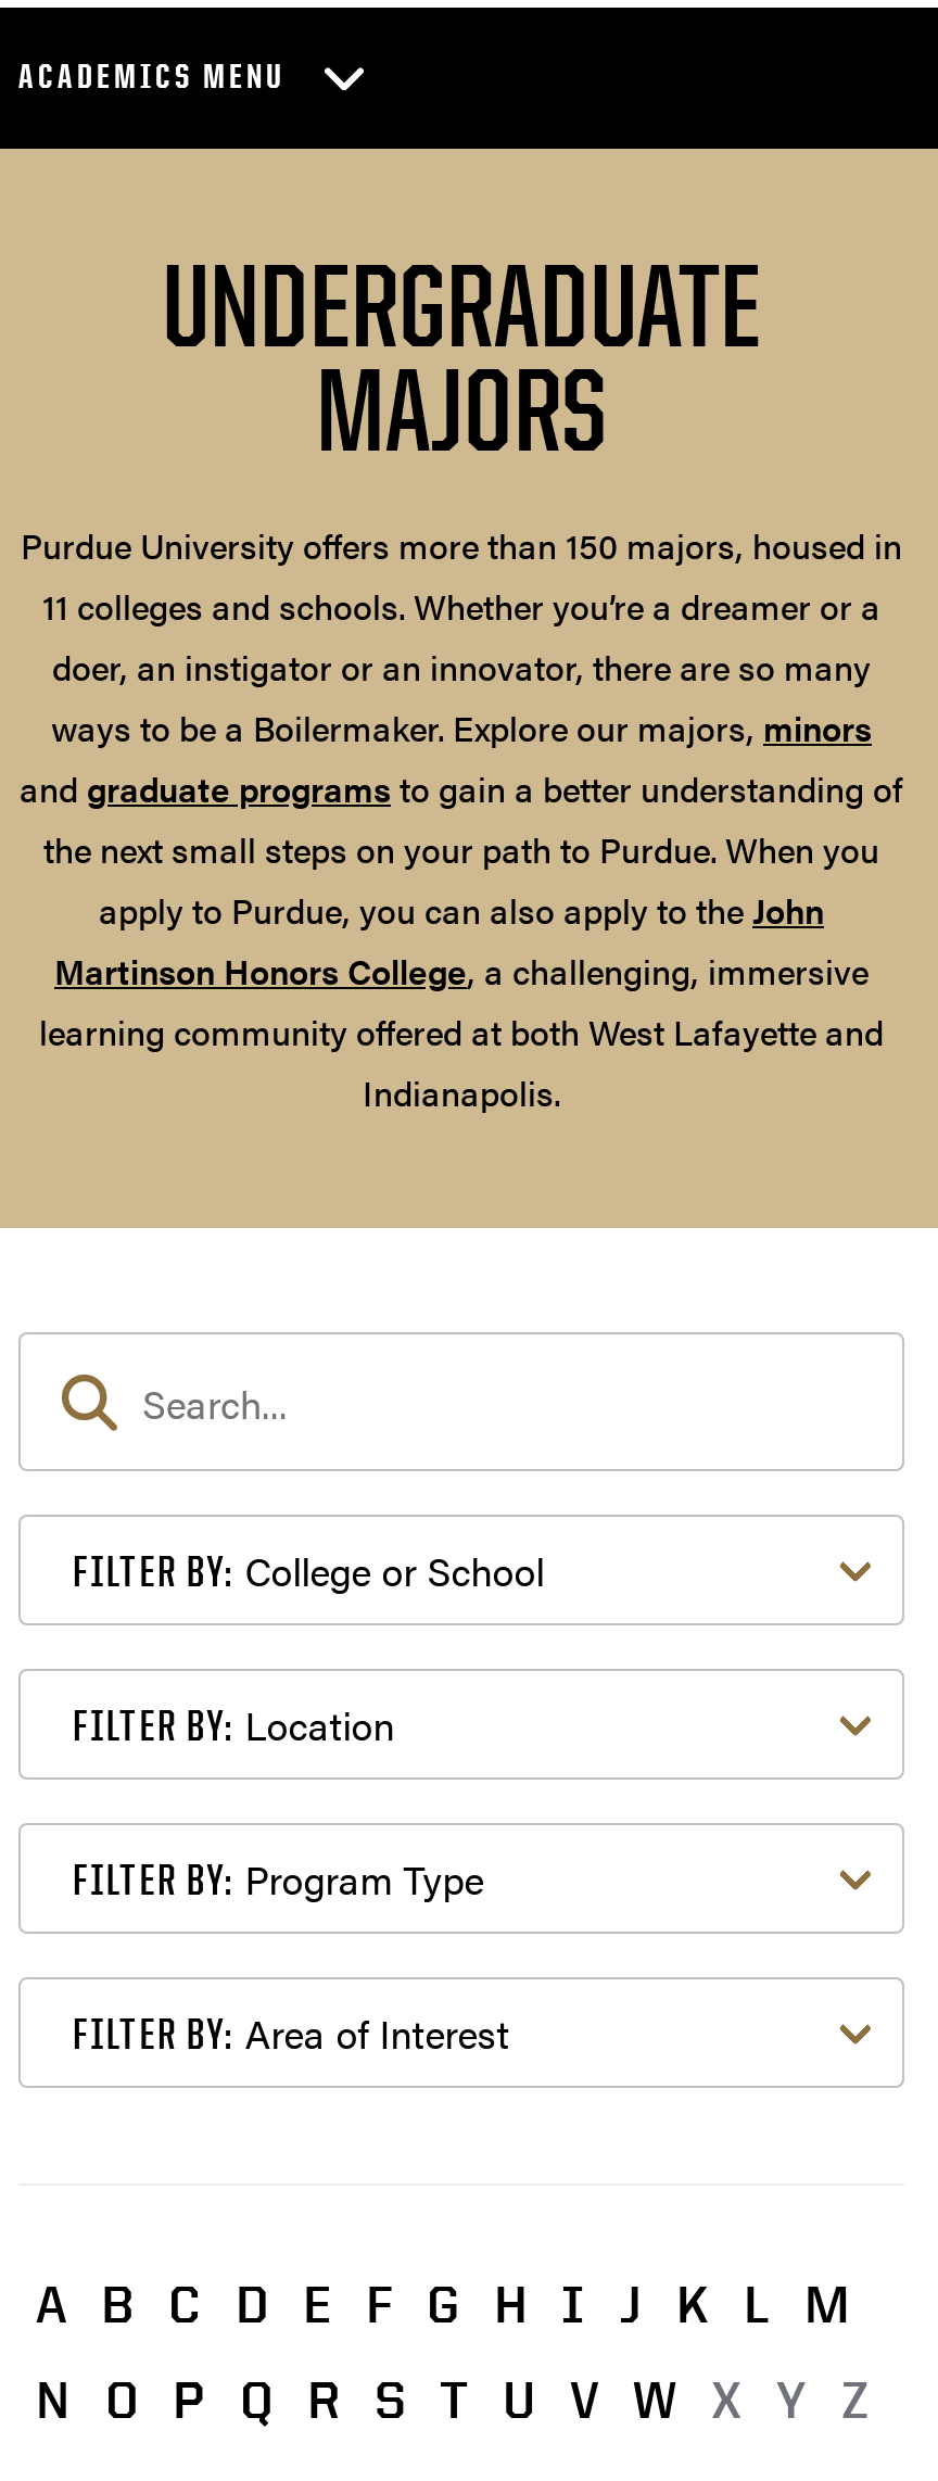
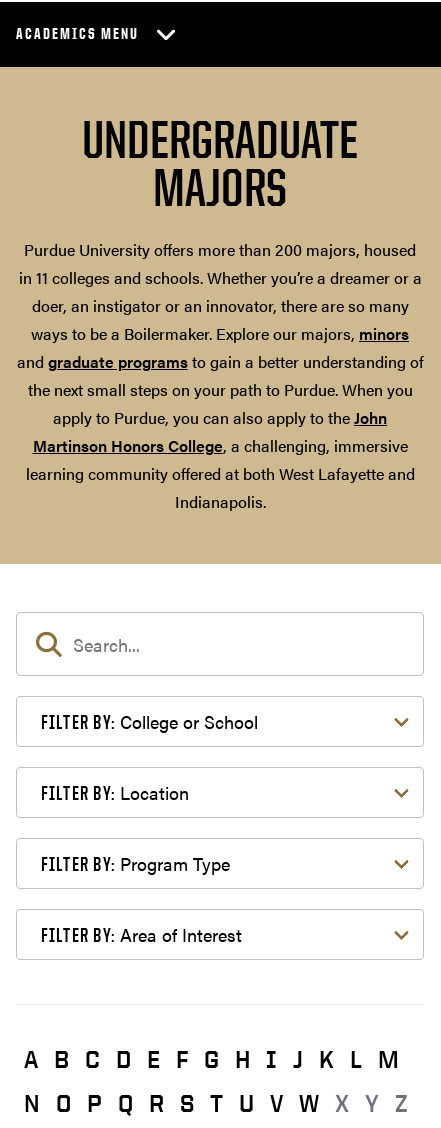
[21,521,902,631] Purdue University offers more than 150 majors, housed in | 11 colleges and schools. Whether you’re a dreamer or a -> [18,238,421,289] Purdue University offers more than 200 majors, housed | in 11 colleges and schools. Whether you’re a dreamer or a

